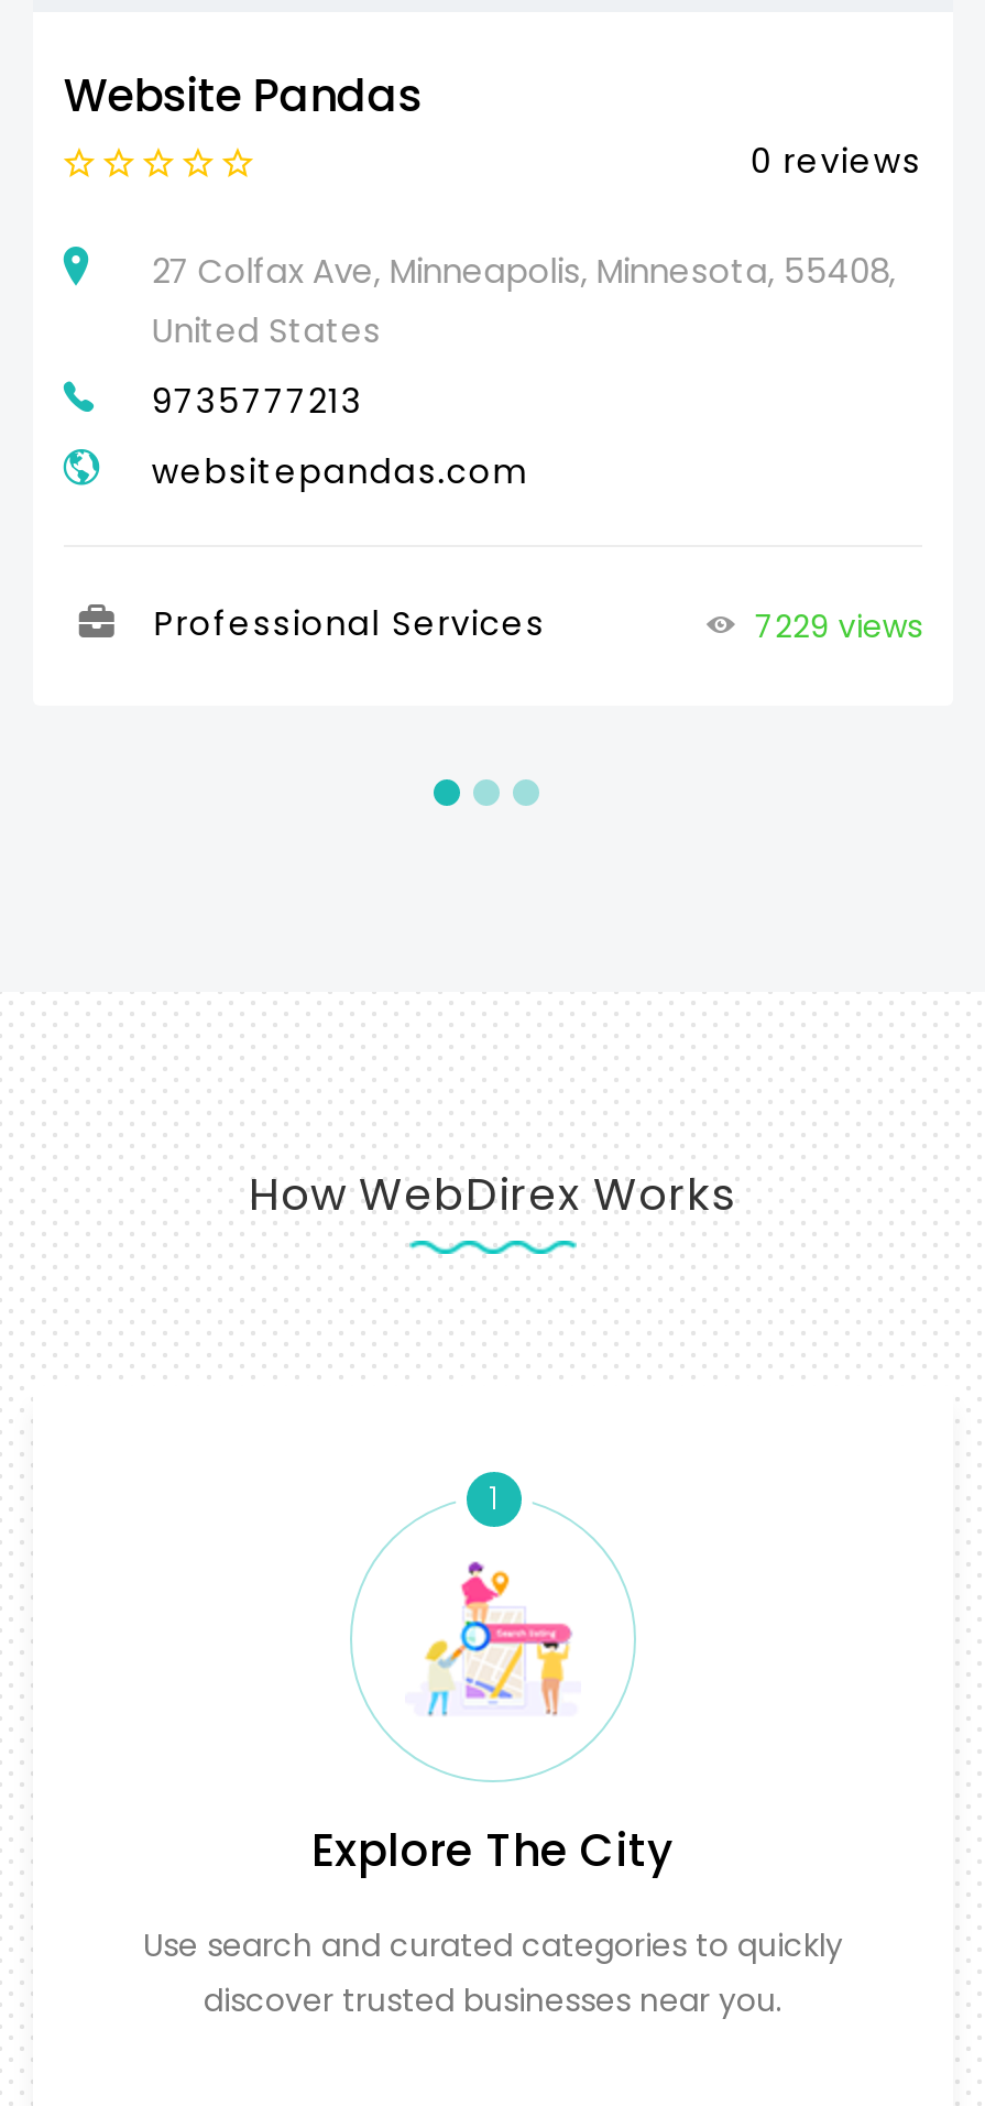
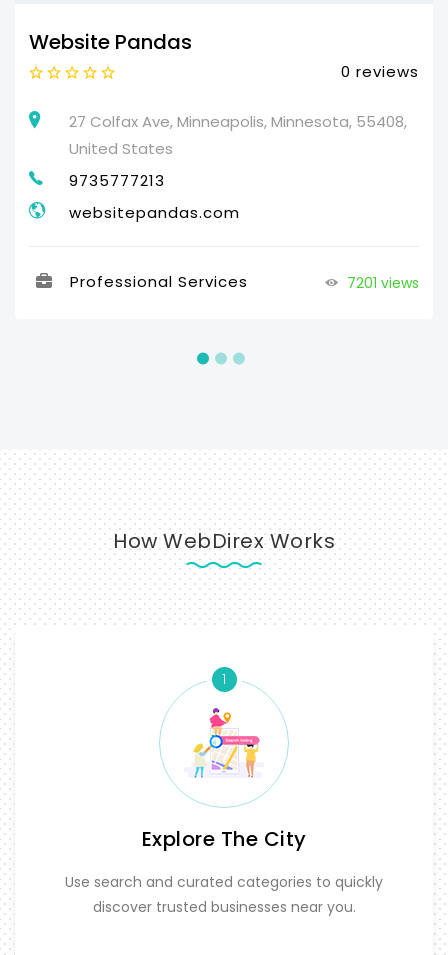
[746,605,922,649] 7229 views -> [343,273,419,293] 7201 views

